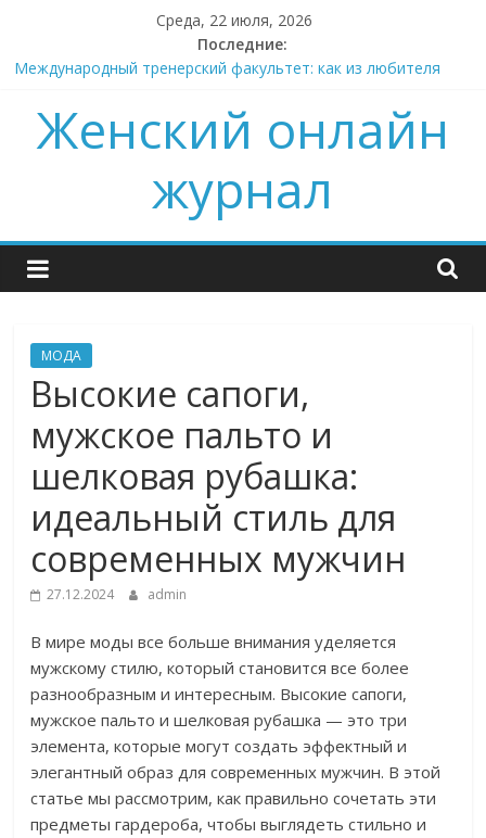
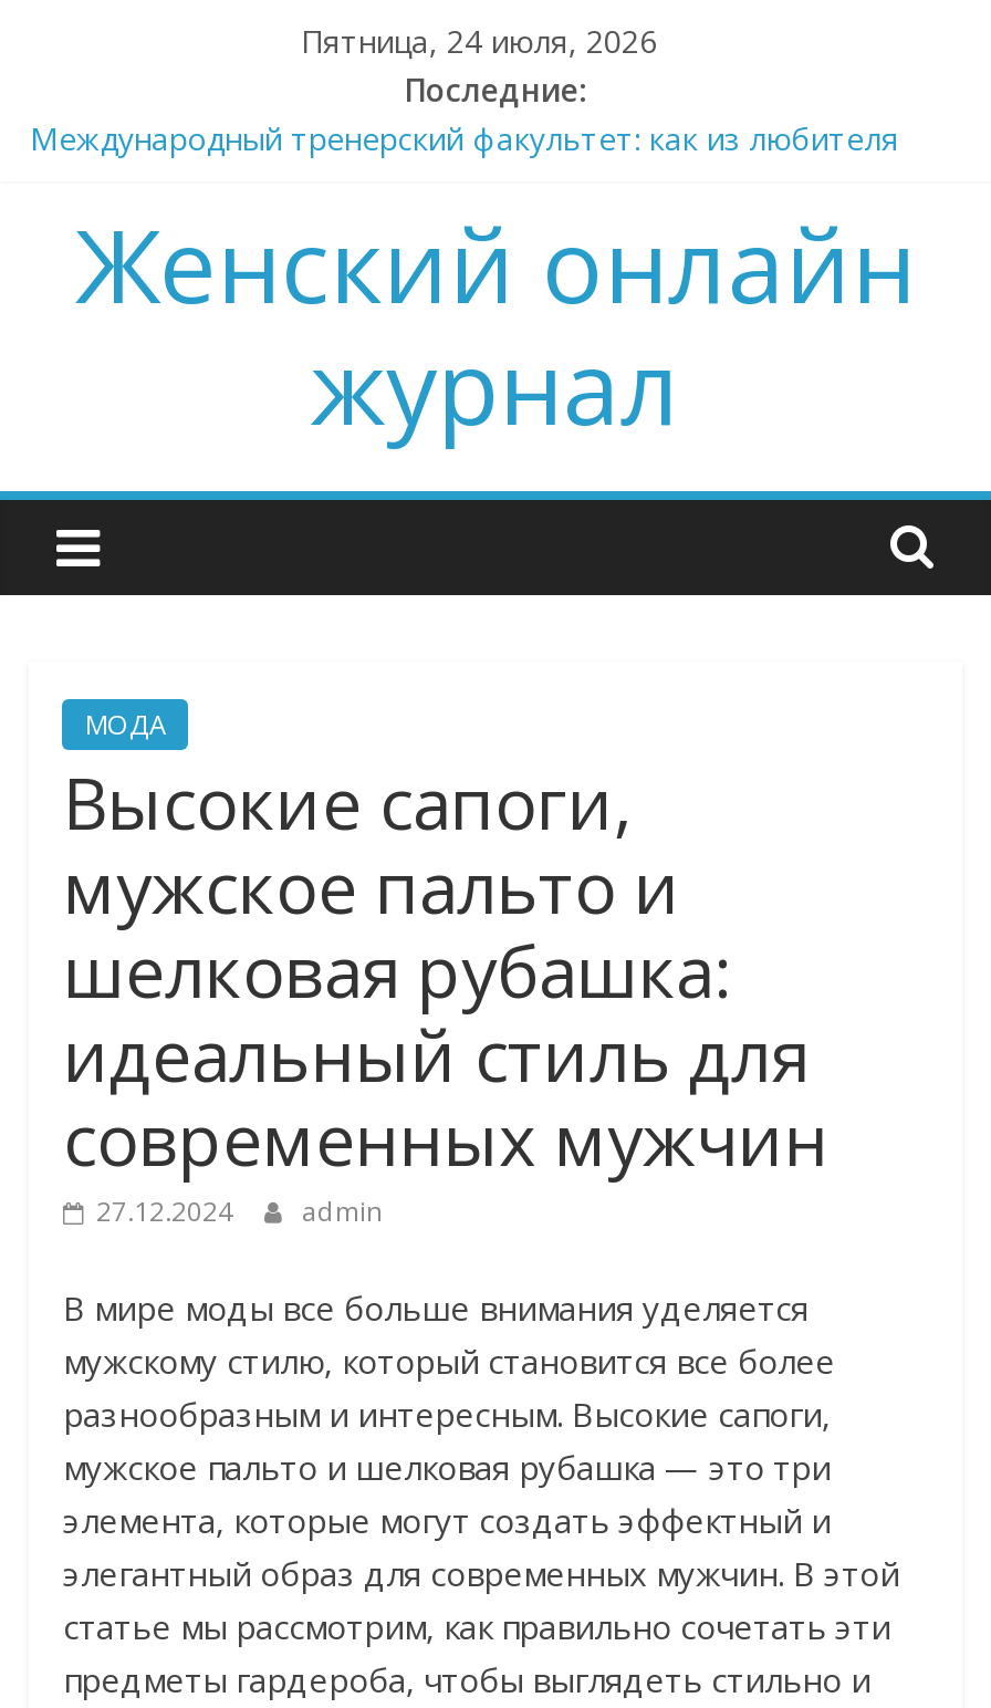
[157,10,313,30] Среда, 22 июля, 2026 -> [301,20,657,62] Пятница, 24 июля, 2026

